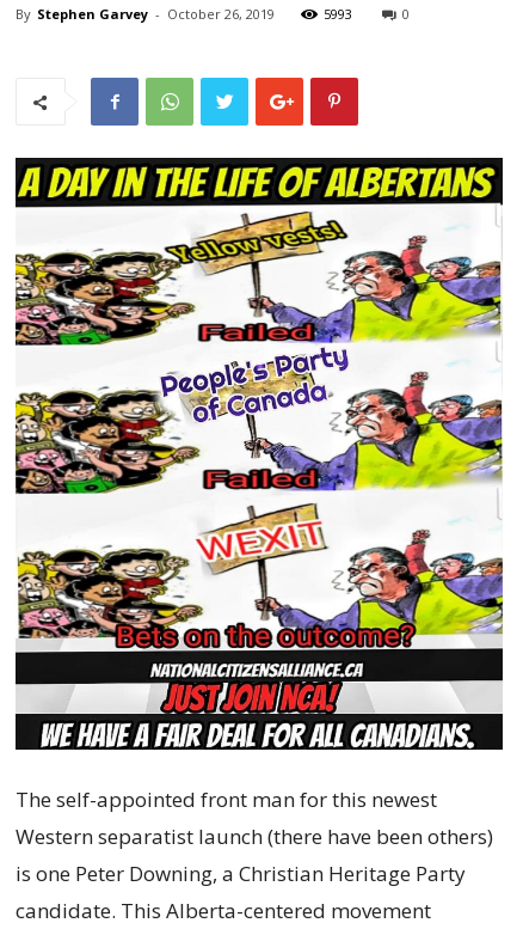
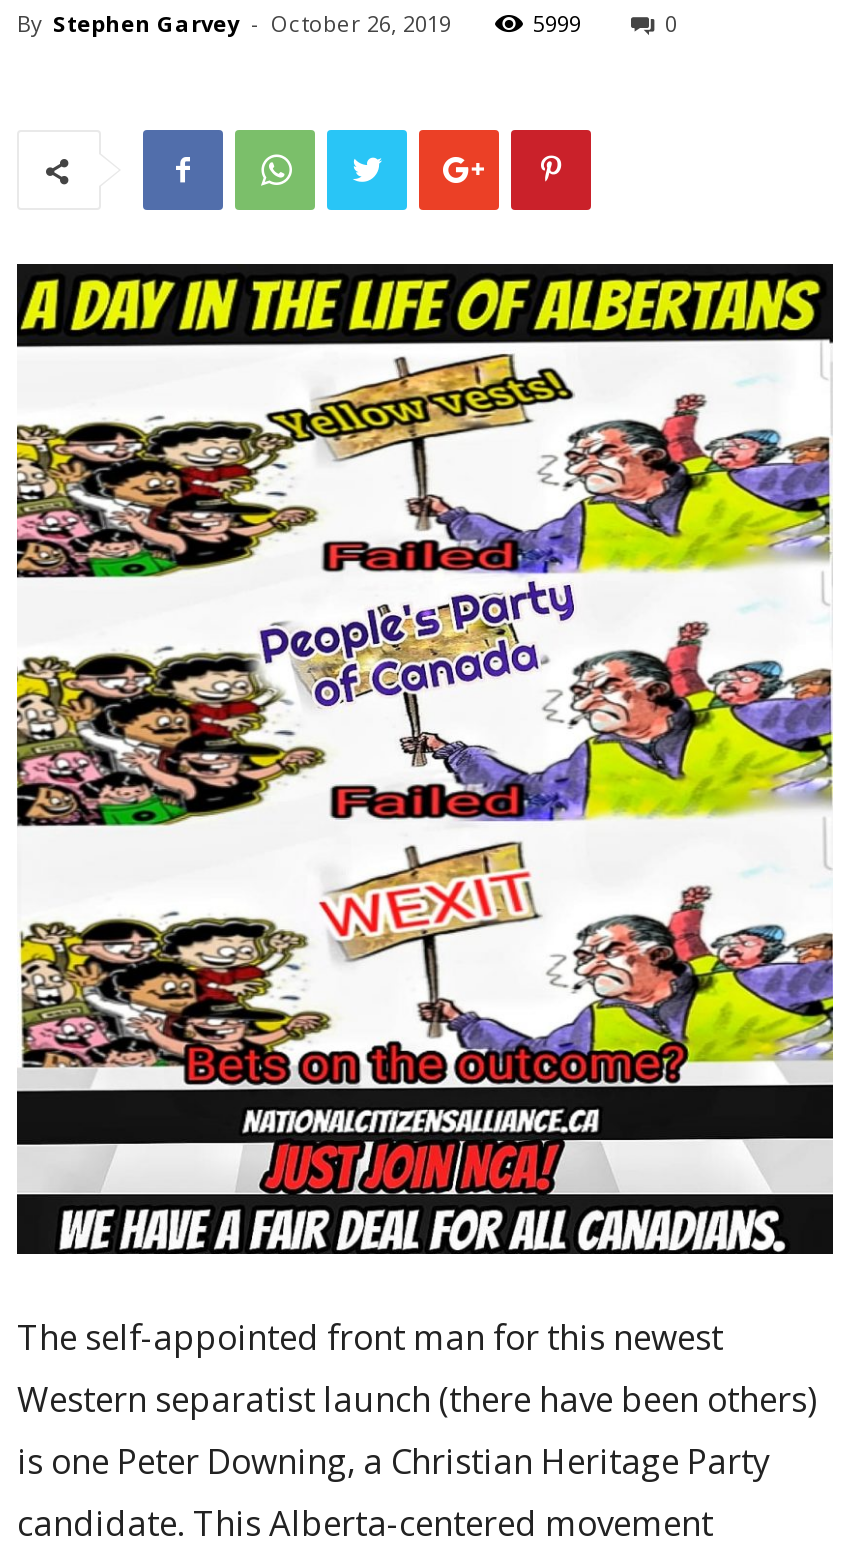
[324,5,352,23] 5993 -> [533,8,581,38] 5999

